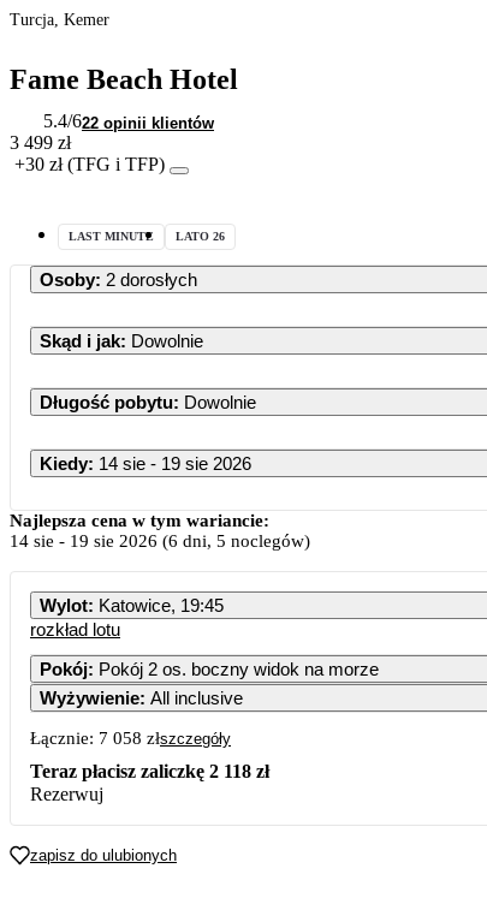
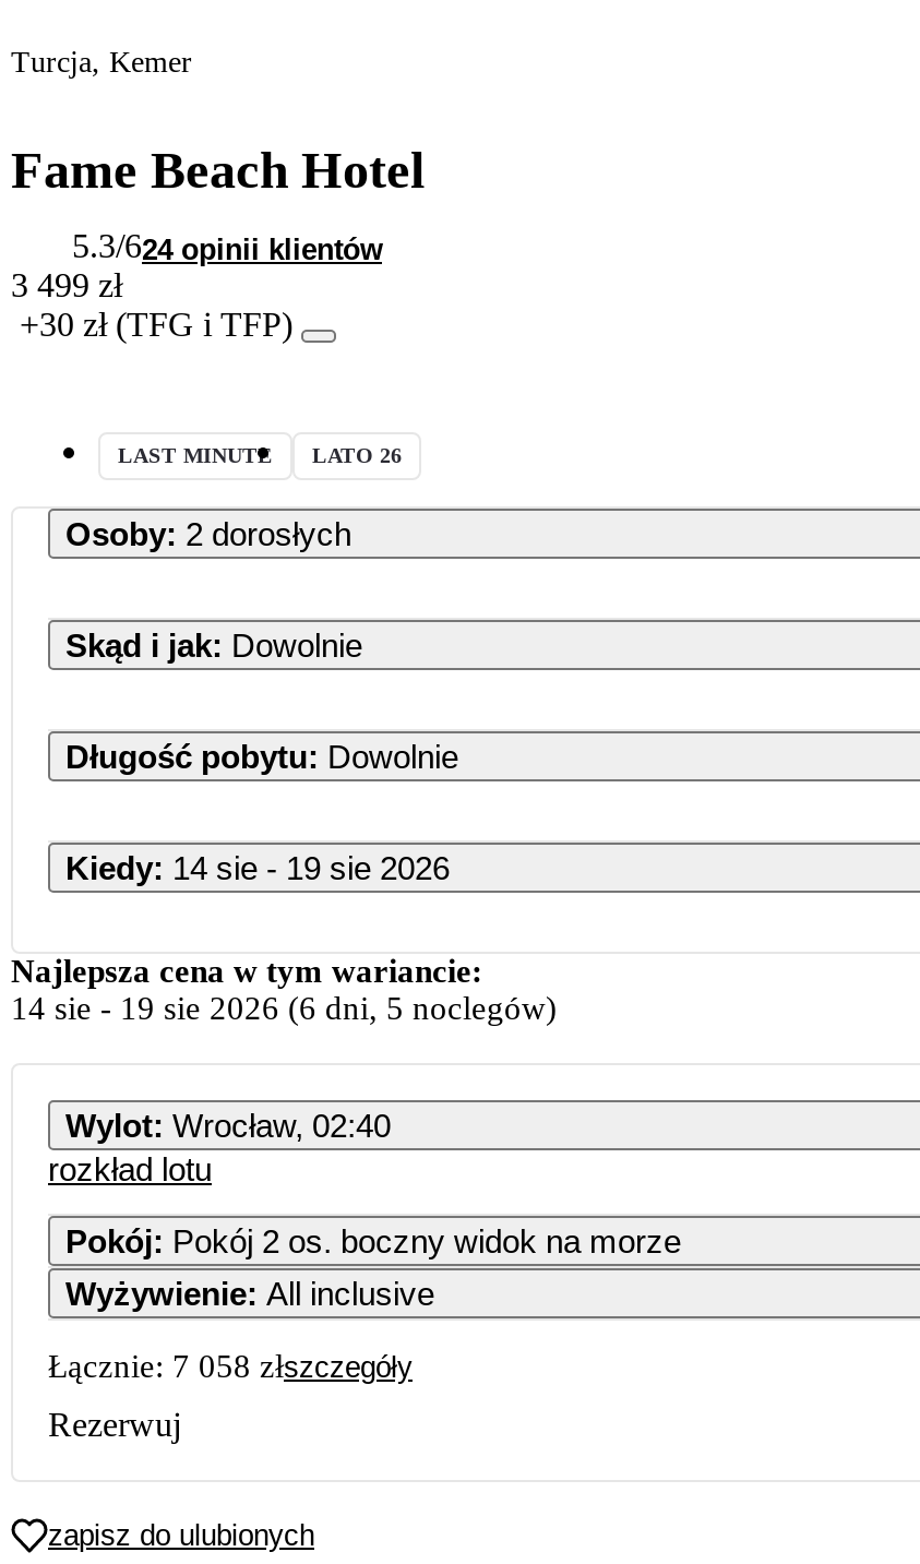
[43,110,214,132] 5.4/622 opinii klientów -> [72,226,382,265] 5.3/624 opinii klientów
[40,594,224,615] Wylot: Katowice, 19:45 -> [65,1106,391,1143] Wylot: Wrocław, 02:40
[30,760,269,781] Teraz płacisz zaliczkę 2 118 zł -> none

